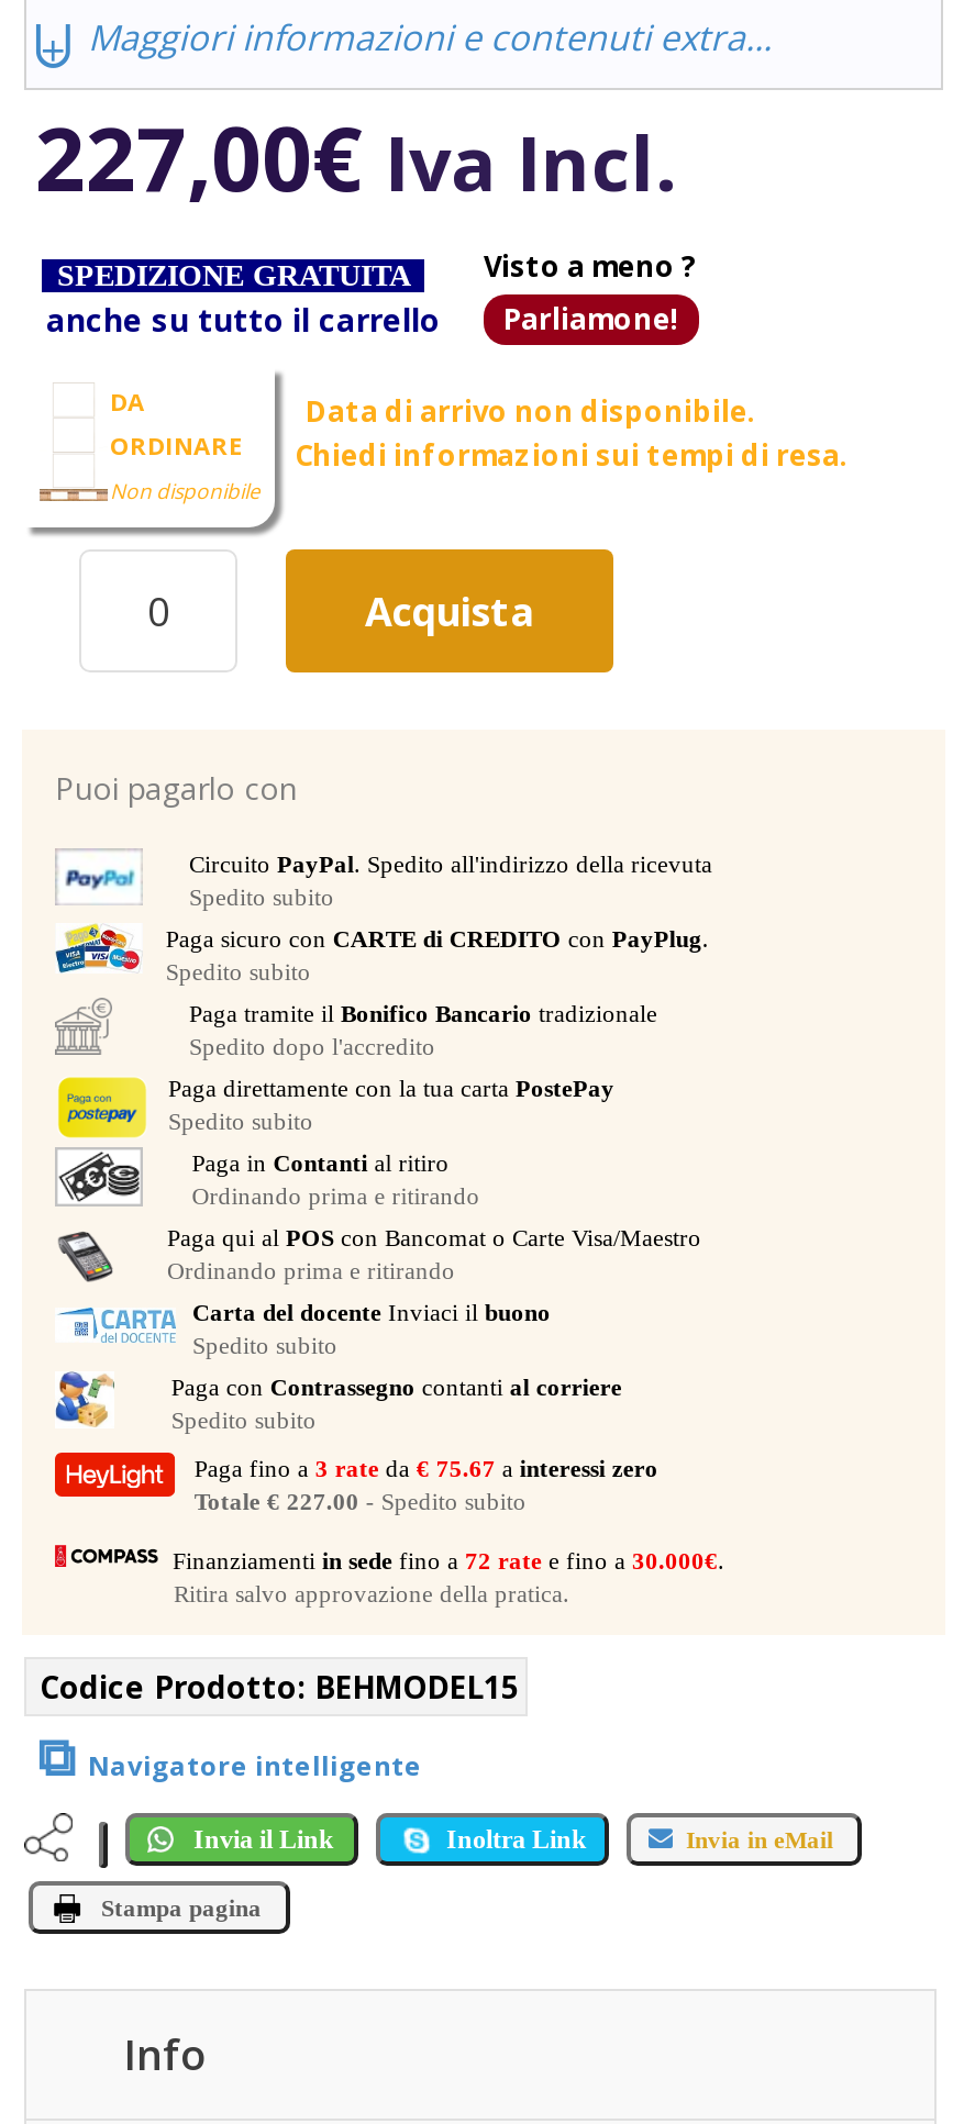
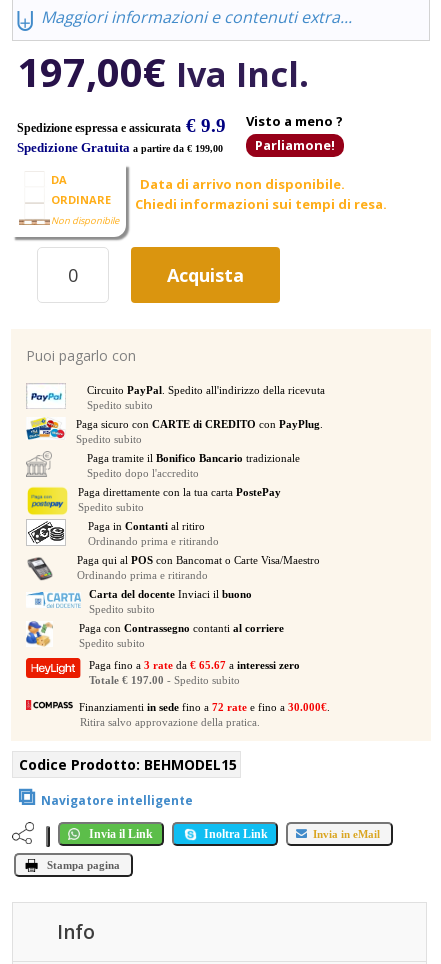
[35,97,697,341] 227,00€ Iva Incl. | SPEDIZIONE GRATUITA | anche su tutto il carrello -> [17,44,318,155] 197,00€ Iva Incl. | Spedizione espressa e assicurata € 9.9 | Spedizione Gratuita a partire da € 199,00
[194,1455,658,1481] Paga fino a 3 rate da € 75.67 a interessi zero -> [89,659,300,671] Paga fino a 3 rate da € 65.67 a interessi zero
[194,1488,526,1514] Totale € 227.00 - Spedito subito -> [89,674,240,686] Totale € 197.00 - Spedito subito

